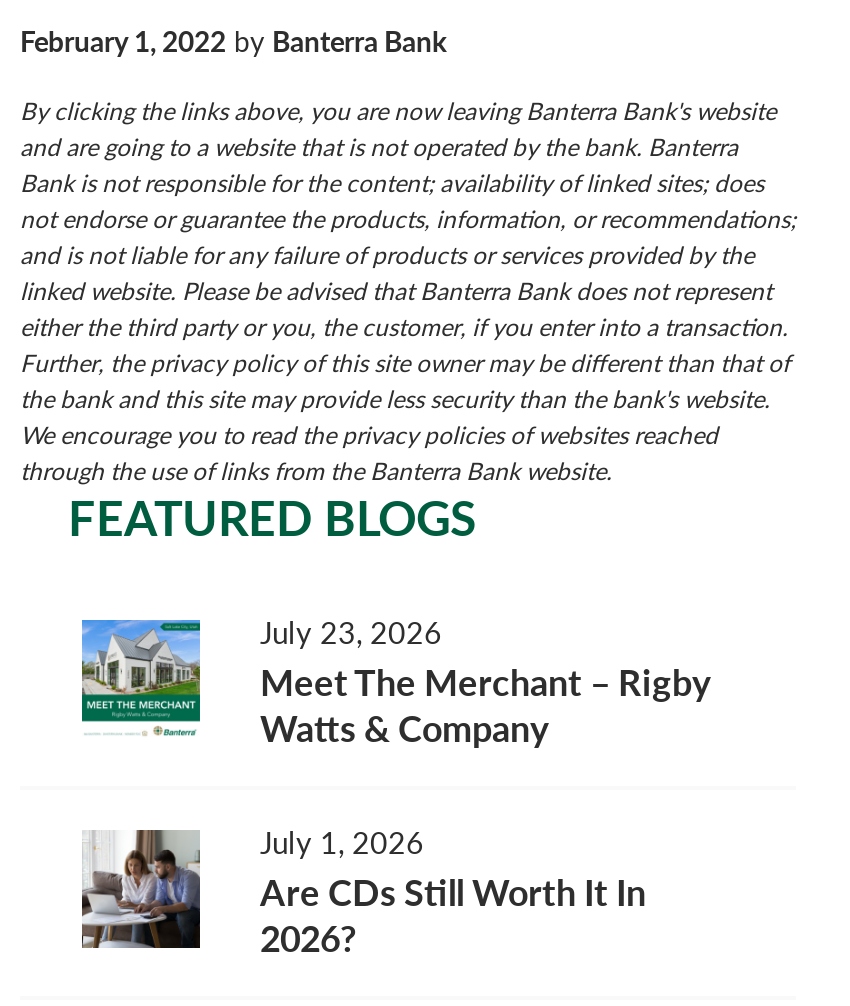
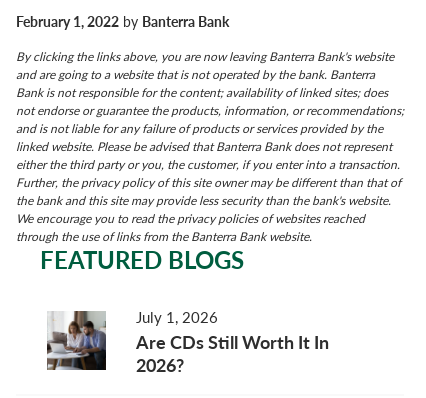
[80,610,712,752] [image] | July 23, 2026 | Meet The Merchant – Rigby | Watts & Company -> none

